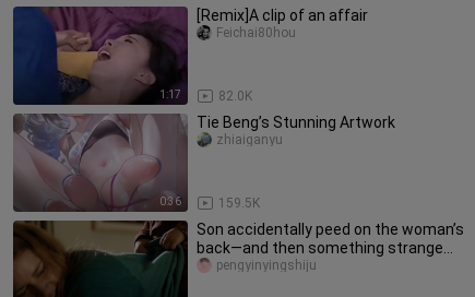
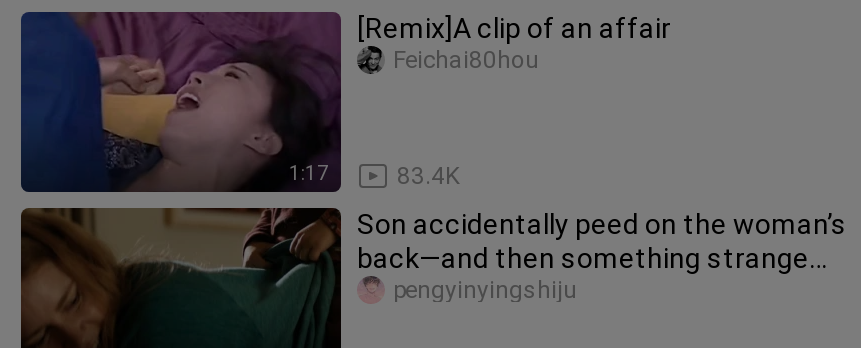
[218,88,252,104] 82.0K -> [397,162,459,190] 83.4K
[13,114,188,212] [image] | 0:36 -> none
[197,114,395,131] Tie Beng’s Stunning Artwork -> none
[216,132,283,147] zhiaiganyu -> none
[218,195,260,211] 159.5K -> none

